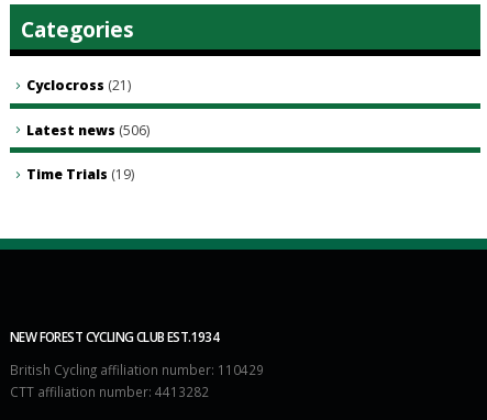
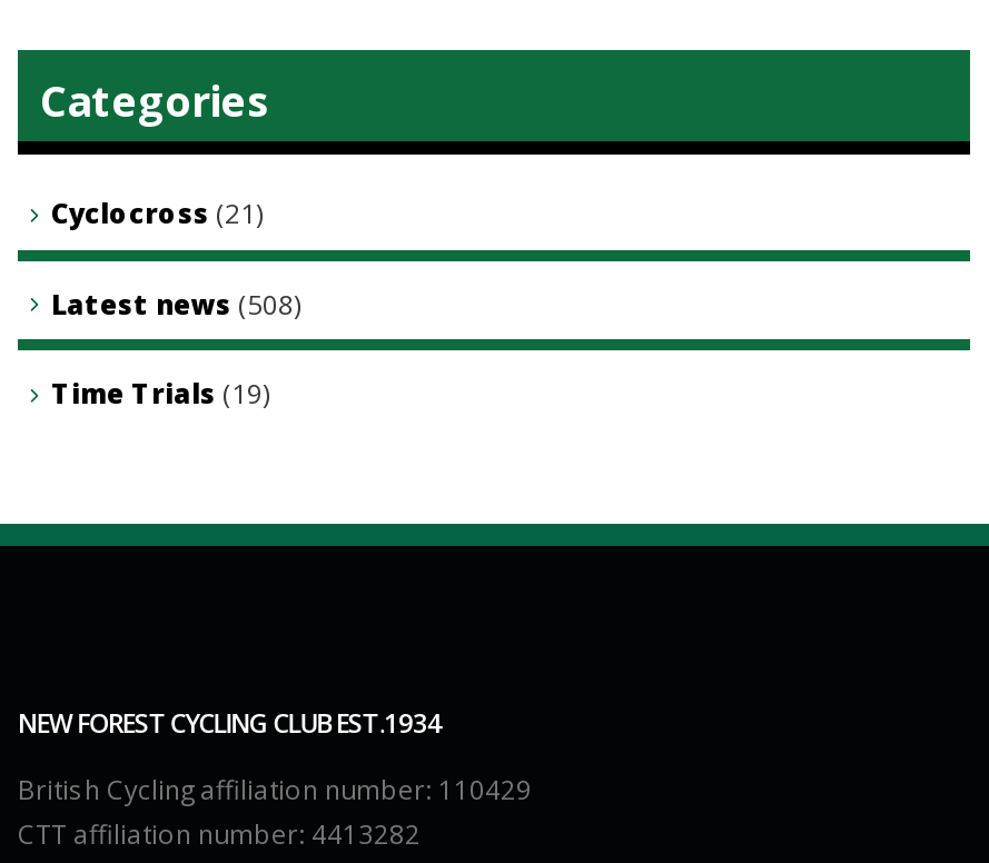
[26,121,150,139] Latest news (506) -> [51,285,300,323] Latest news (508)

